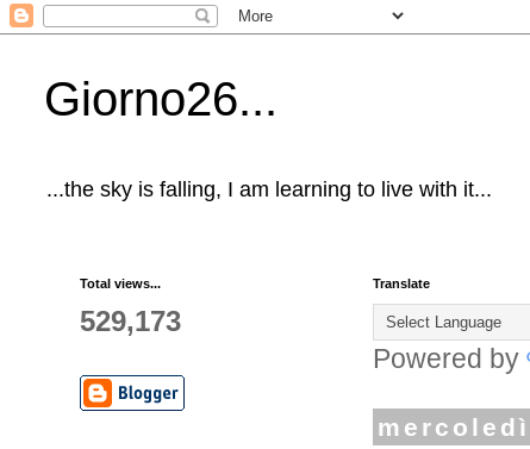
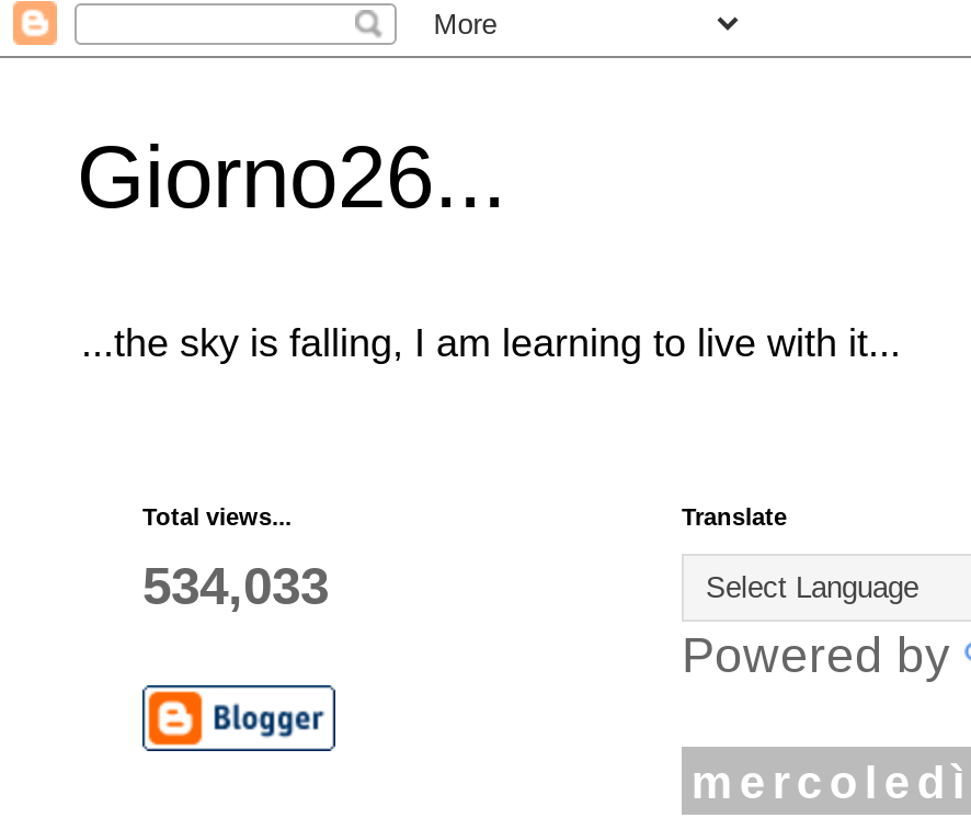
[80,305,181,337] 529,173 -> [142,556,329,615] 534,033

